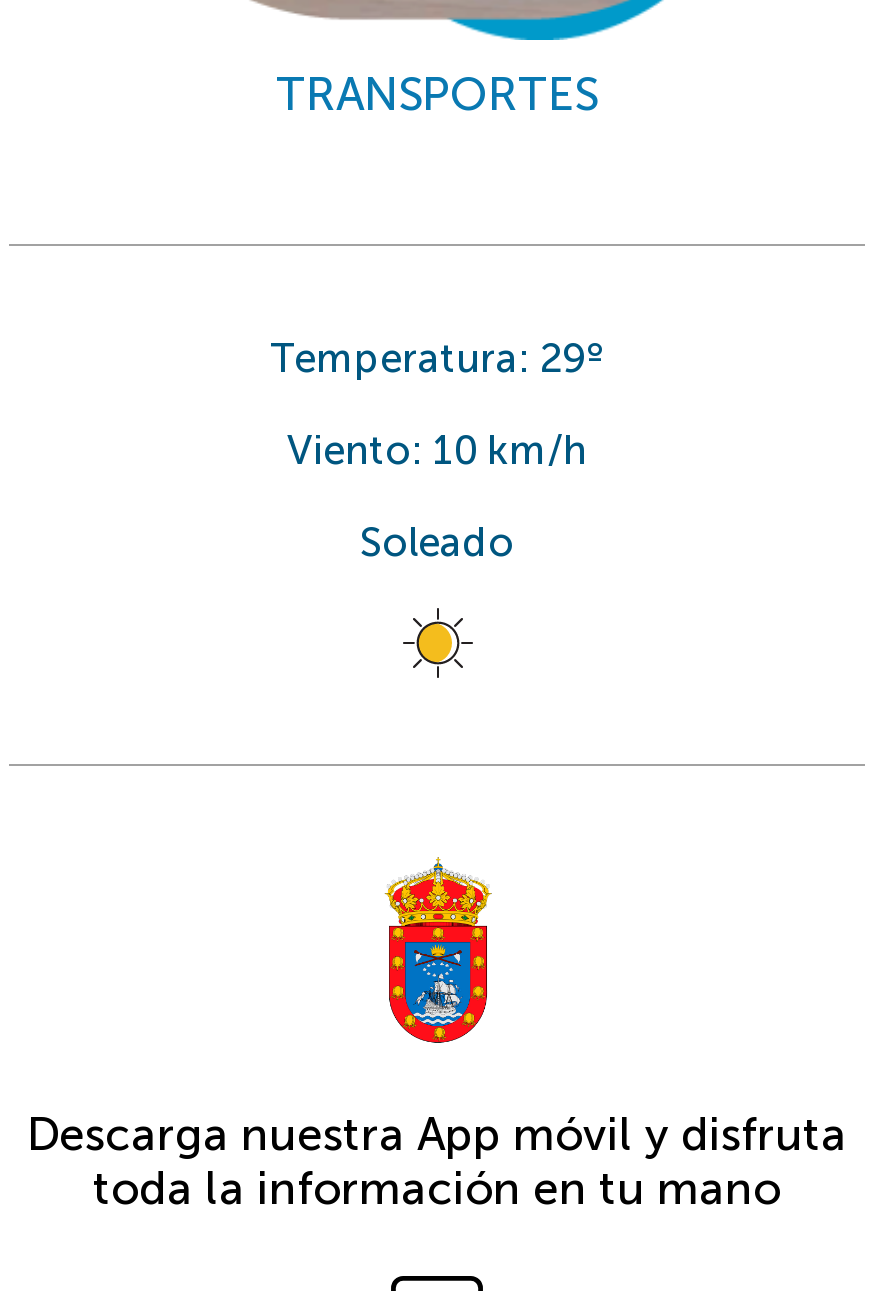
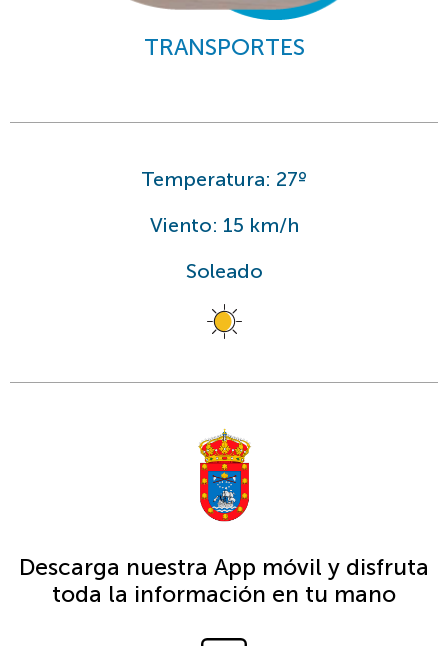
[270,333,604,381] Temperatura: 29º -> [141,166,307,190] Temperatura: 27º
[287,425,587,473] Viento: 10 km/h -> [149,212,298,236] Viento: 15 km/h

